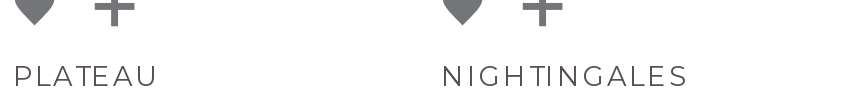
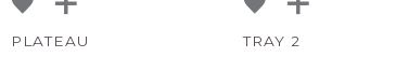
[441,60,689,92] NIGHTINGALES -> [243,32,301,49] TRAY 2

